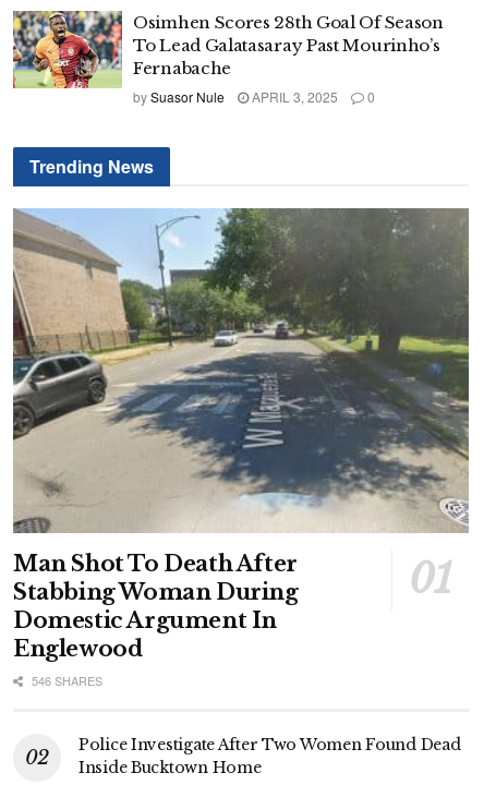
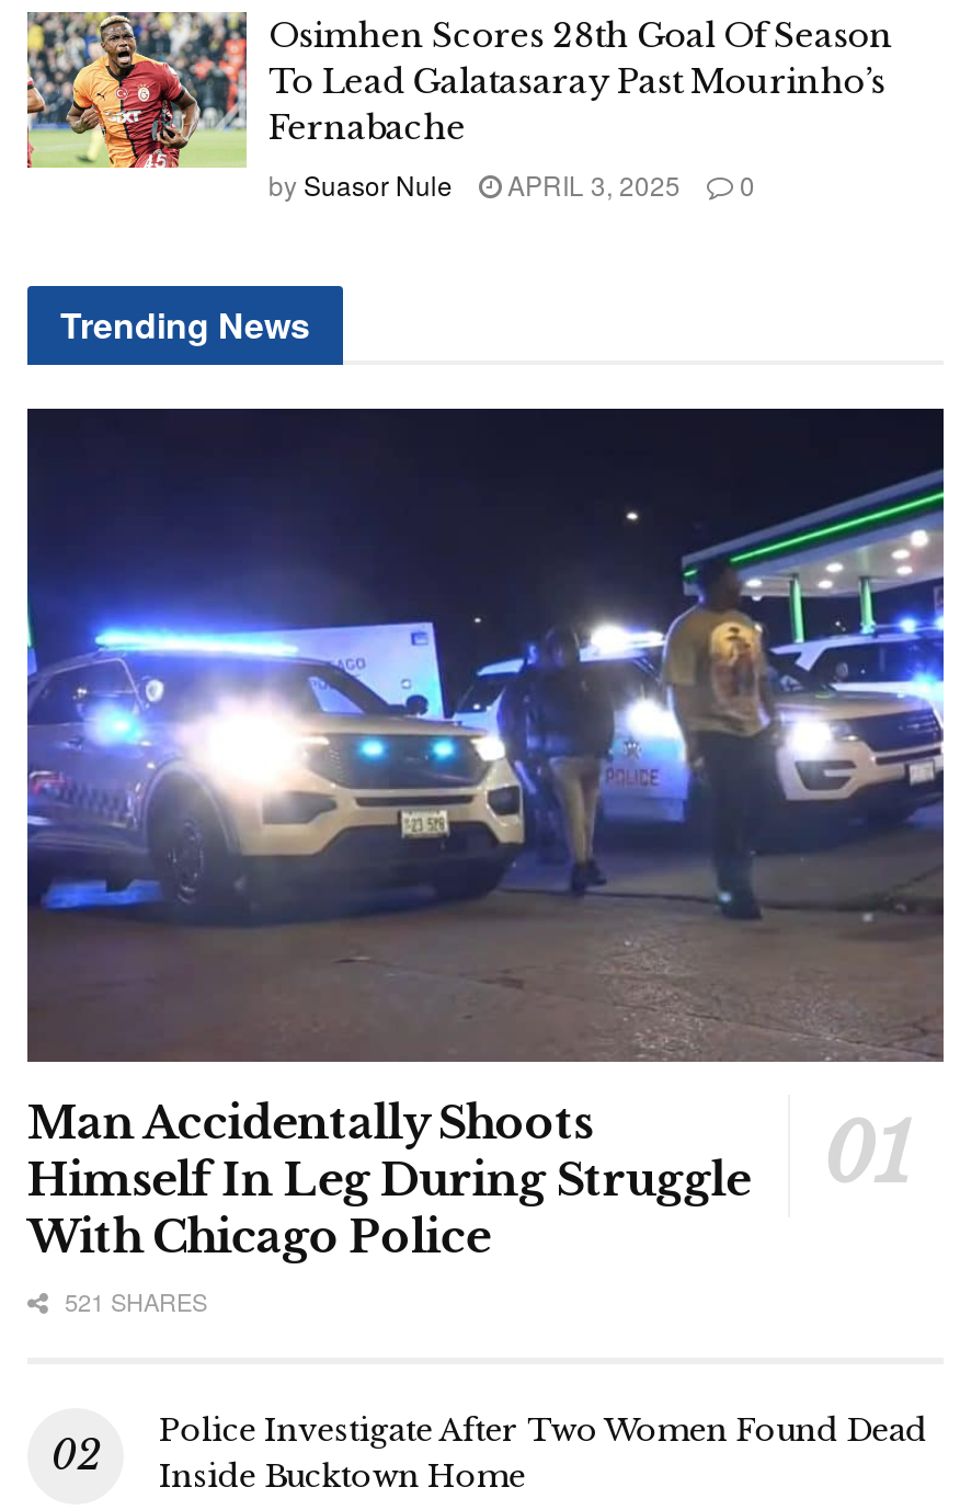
[12,207,470,689] [image] | Man Shot To Death After | Stabbing Woman During | Domestic Argument In | Englewood | 546 SHARES -> [25,407,946,1319] [image] | Man Accidentally Shoots | Himself In Leg During Struggle | With Chicago Police | 521 SHARES

